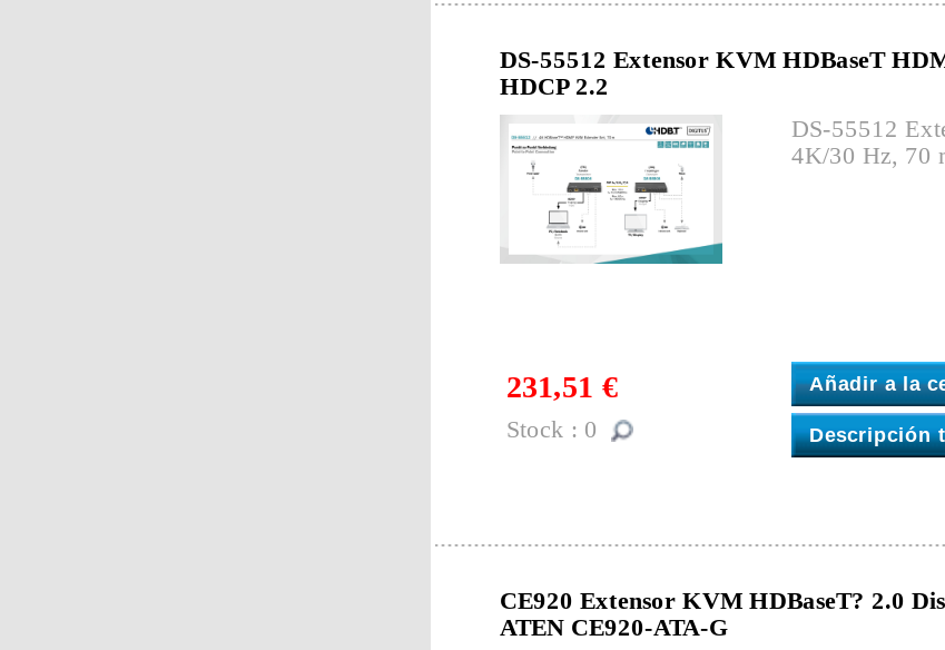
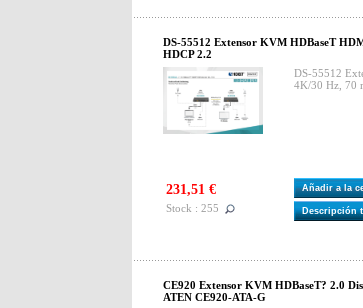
[506,415,598,442] Stock : 0 -> [166,202,219,214] Stock : 255

